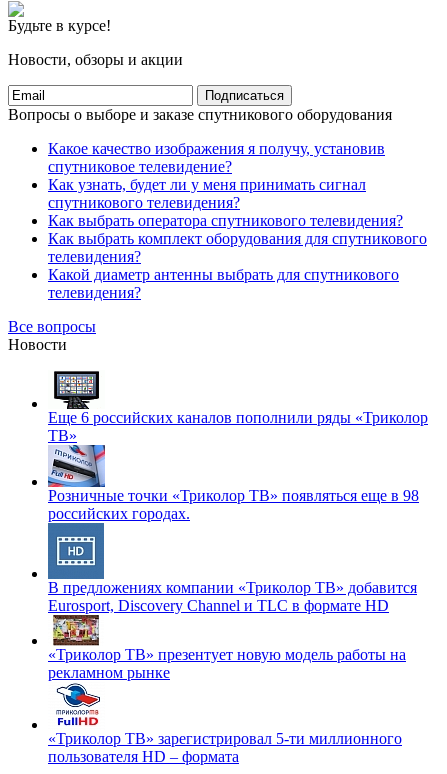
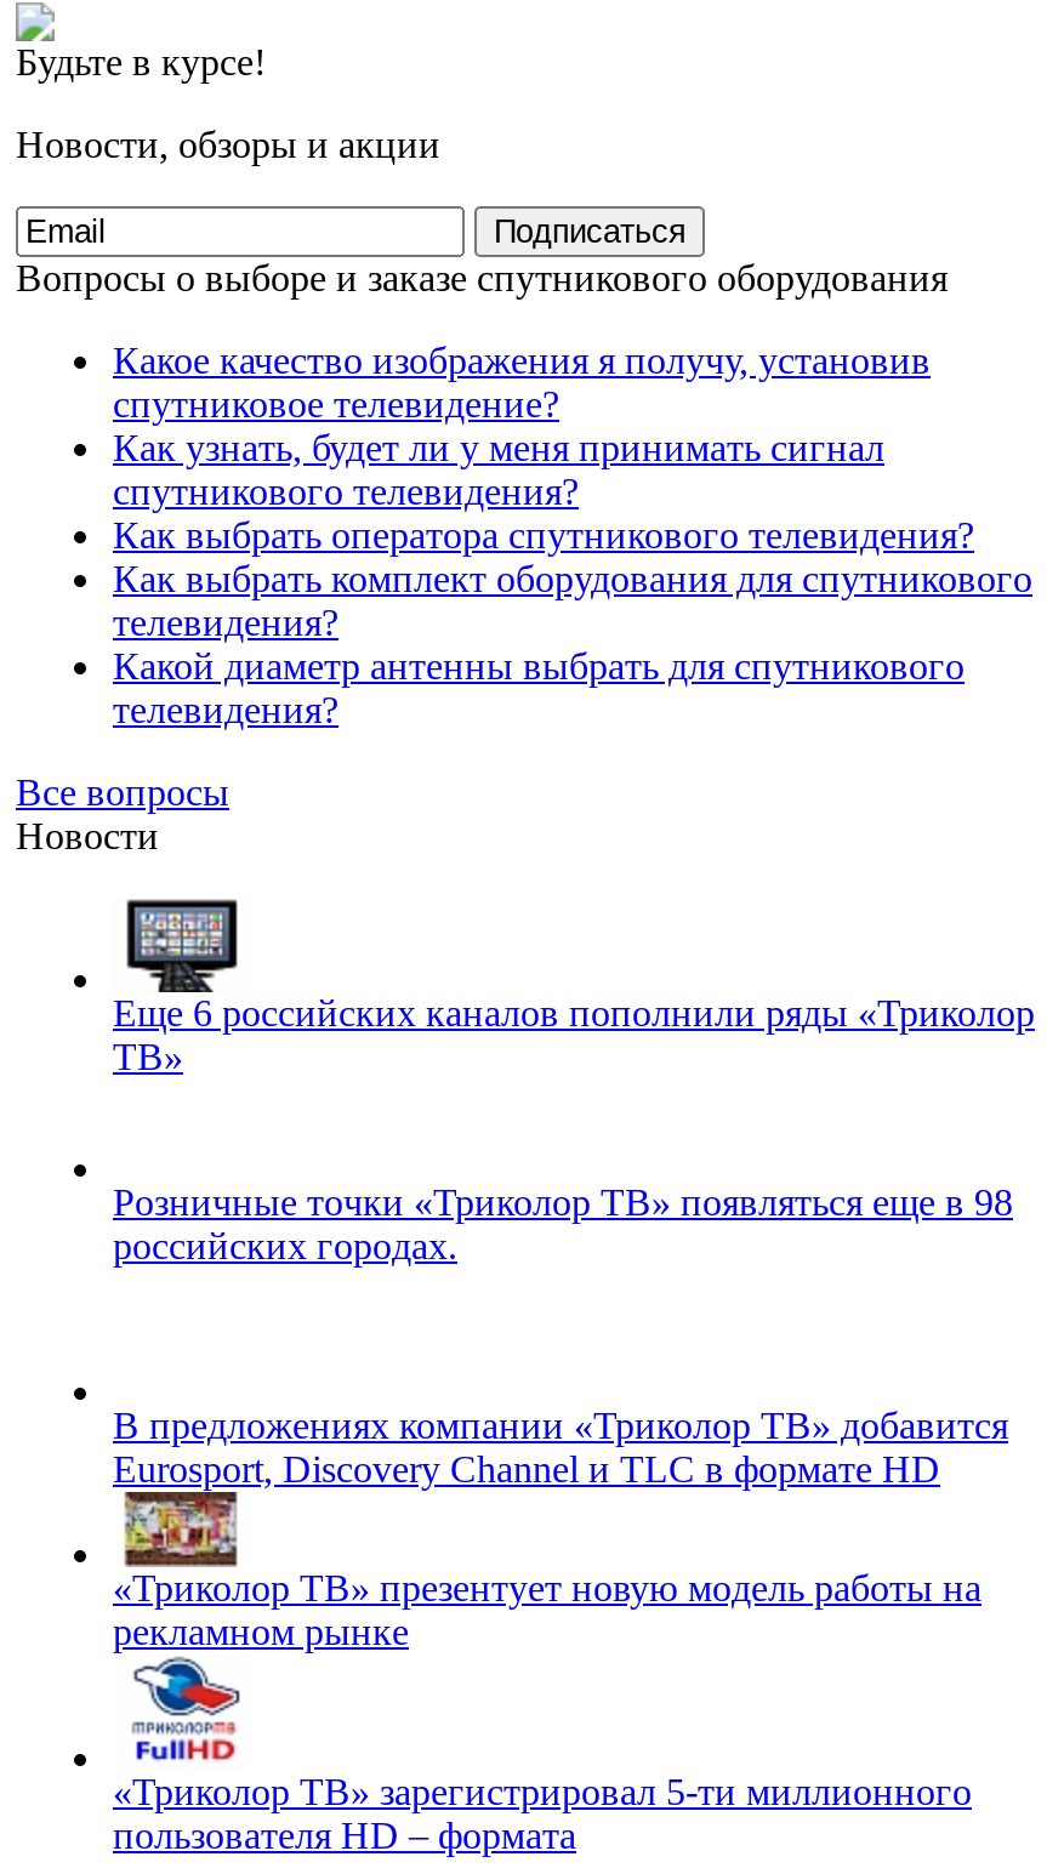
[47,444,106,485] [image] -> none
[47,525,105,577] [image] -> none

